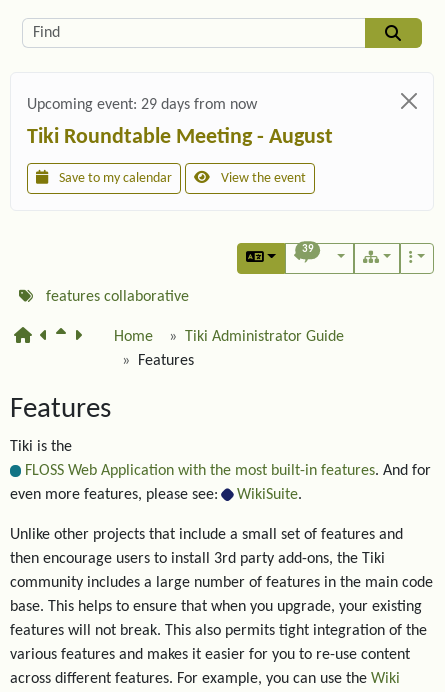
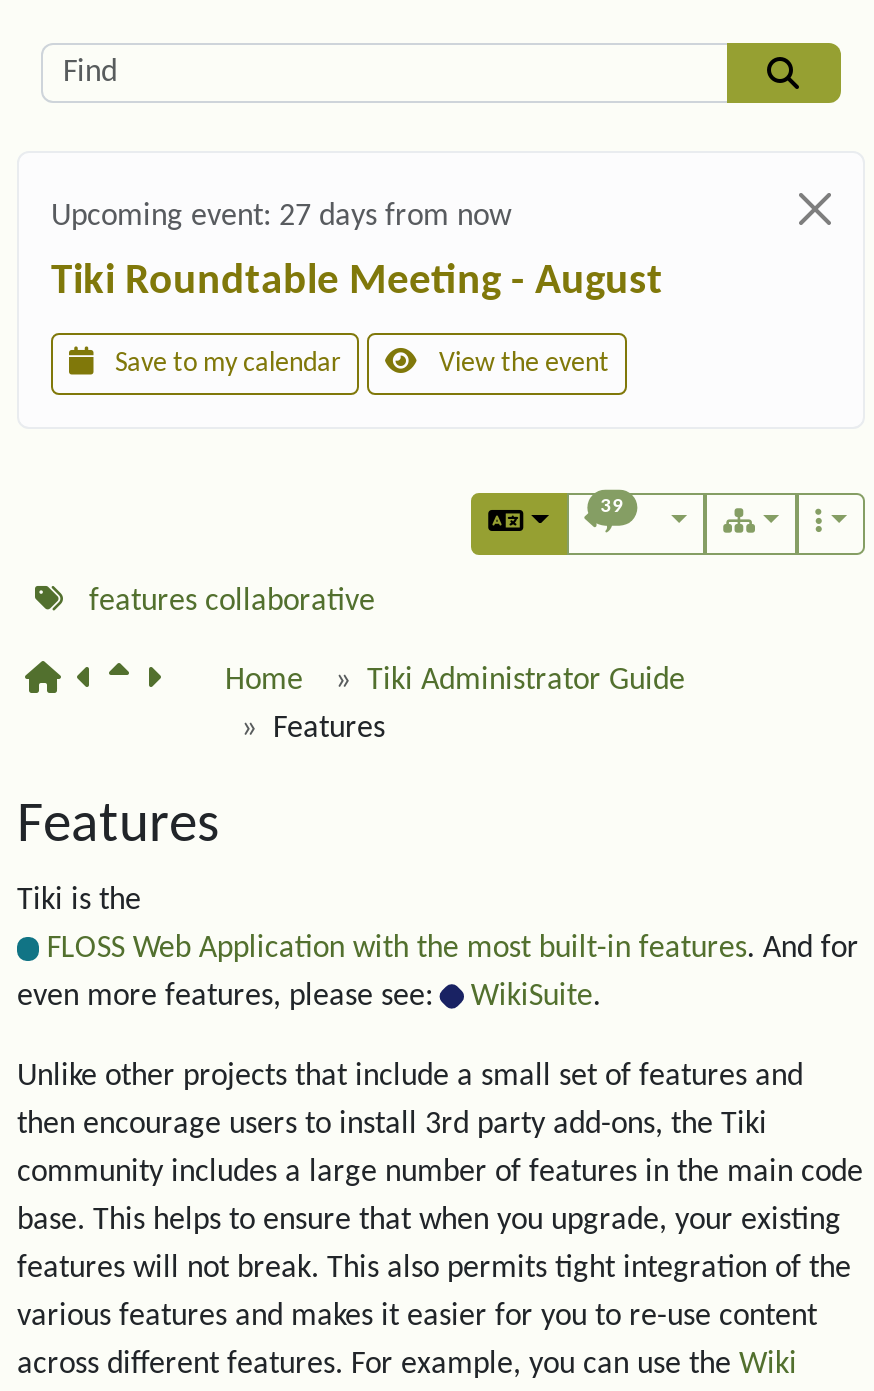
[27,97,257,113] Upcoming event: 29 days from now -> [51,201,511,233] Upcoming event: 27 days from now

